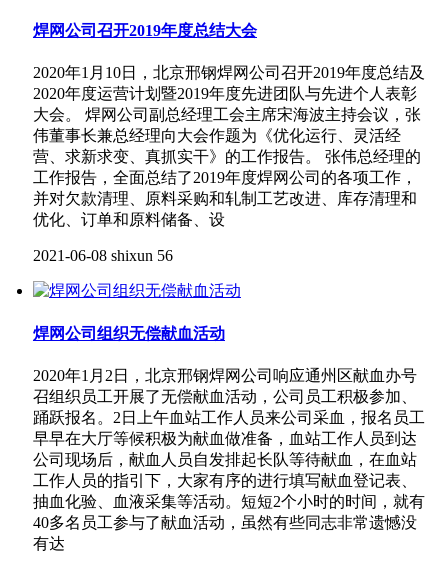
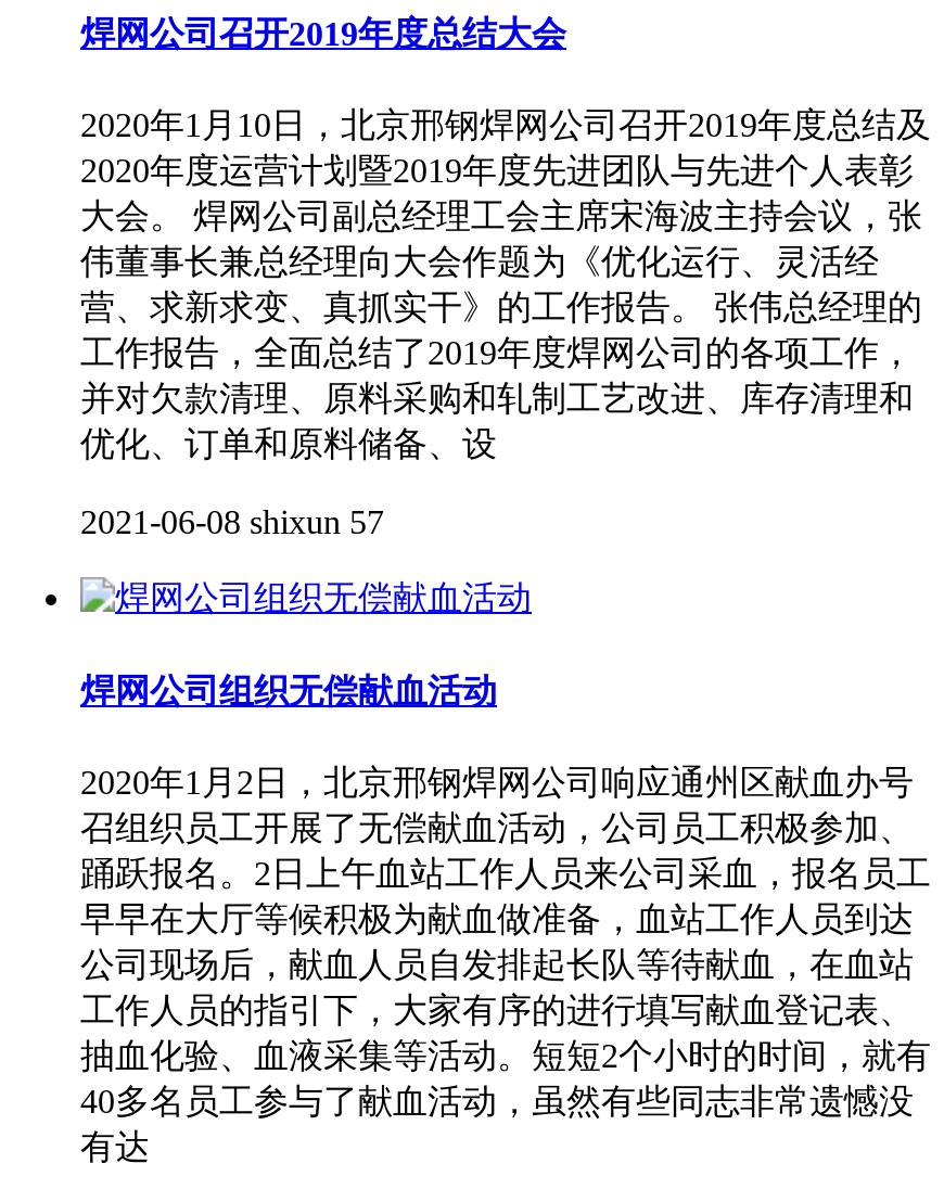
[33,247,173,264] 2021-06-08 shixun 56 -> [80,504,384,541] 2021-06-08 shixun 57

